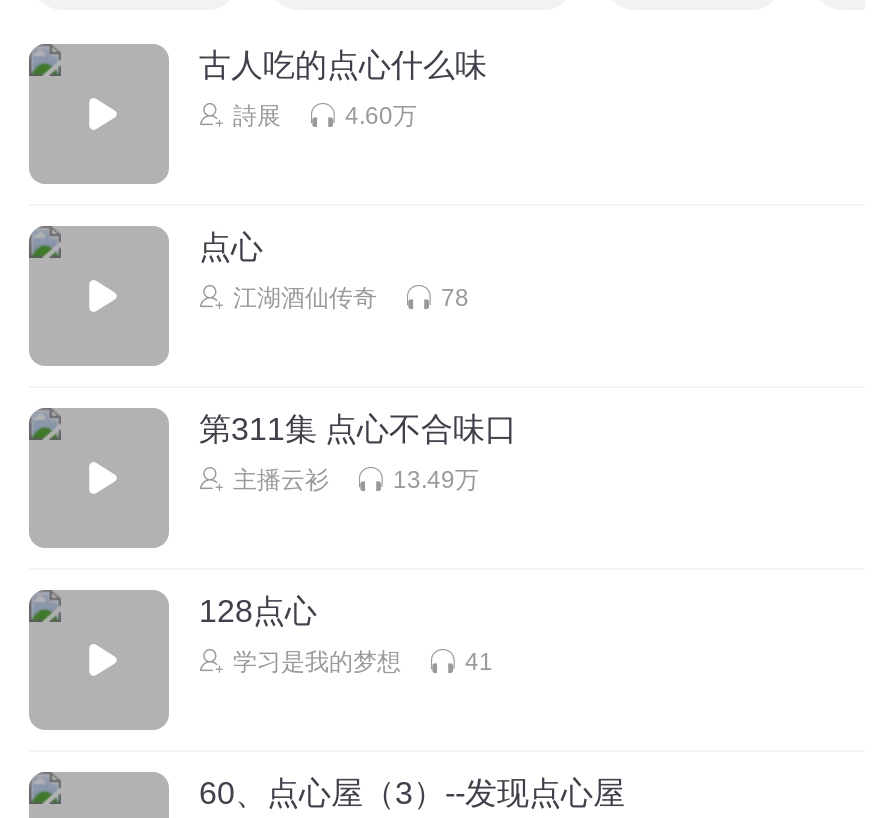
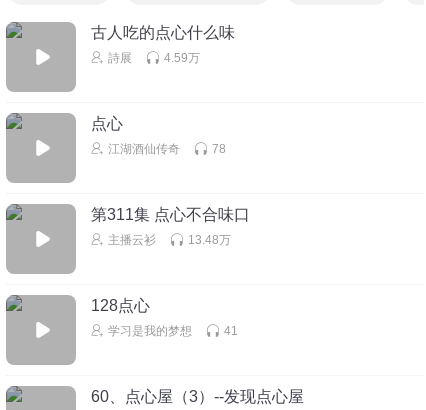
[345,101,417,129] 4.60万 -> [164,50,200,64] 4.59万
[393,465,479,493] 13.49万 -> [188,232,231,246] 13.48万

